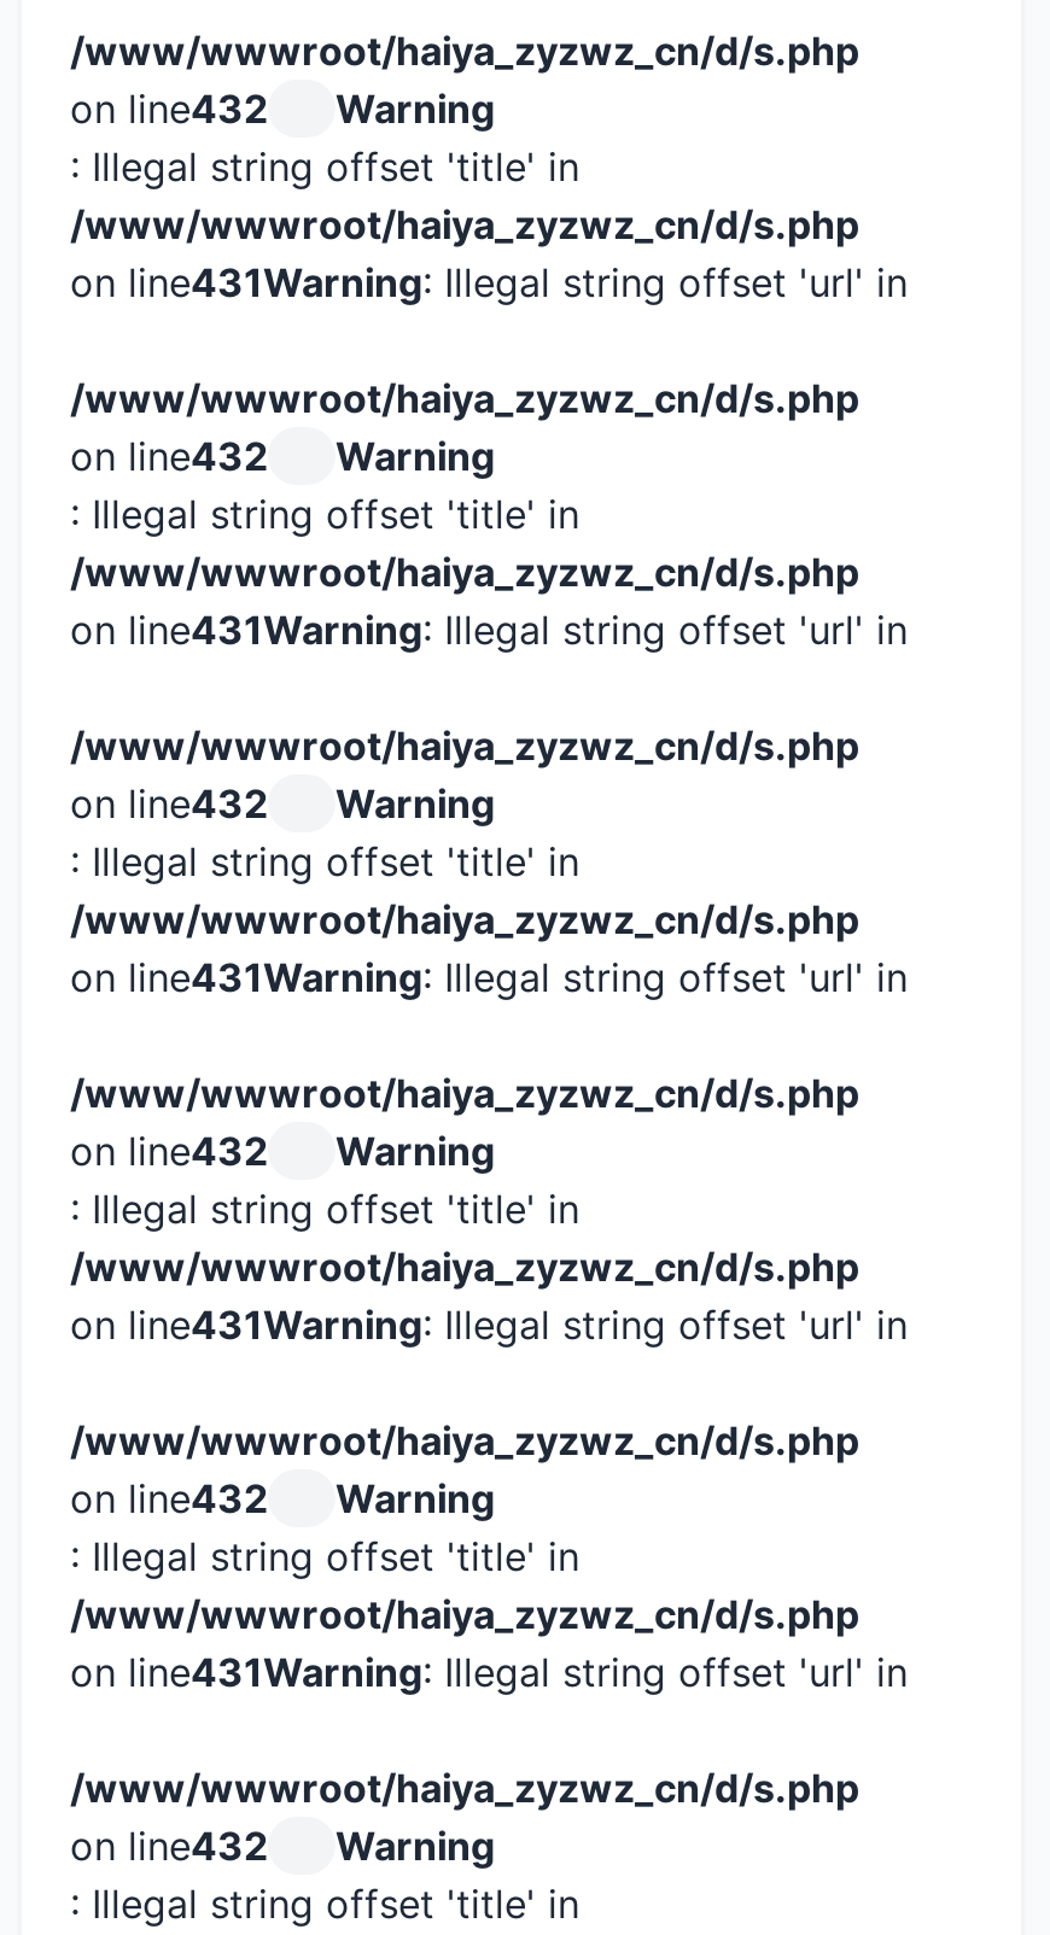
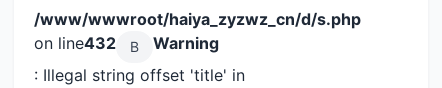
[70,84,908,1870] Warning | : Illegal string offset 'title' in | /www/wwwroot/haiya_zyzwz_cn/d/s.php | on line431Warning: Illegal string offset 'url' in | /www/wwwroot/haiya_zyzwz_cn/d/s.php | on line432 | Warning | : Illegal string offset 'title' in | /www/wwwroot/haiya_zyzwz_cn/d/s.php | on line431Warning: Illegal string offset 'url' in | /www/wwwroot/haiya_zyzwz_cn/d/s.php | on line432 | Warning | : Illegal string offset 'title' in | /www/wwwroot/haiya_zyzwz_cn/d/s.php | on line431Warning: Illegal string offset 'url' in | /www/wwwroot/haiya_zyzwz_cn/d/s.php | on line432 | Warning | : Illegal string offset 'title' in | /www/wwwroot/haiya_zyzwz_cn/d/s.php | on line431Warning: Illegal string offset 'url' in | /www/wwwroot/haiya_zyzwz_cn/d/s.php | on line432 | Warning | : Illegal string offset 'title' in | /www/wwwroot/haiya_zyzwz_cn/d/s.php | on line431Warning: Illegal string offset 'url' in | /www/wwwroot/haiya_zyzwz_cn/d/s.php | on line432 -> [130,38,139,55] B

